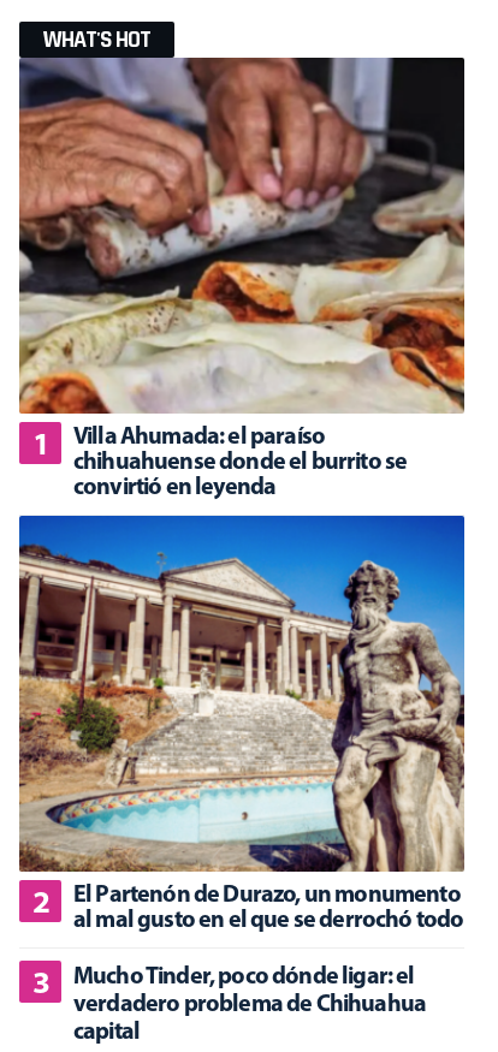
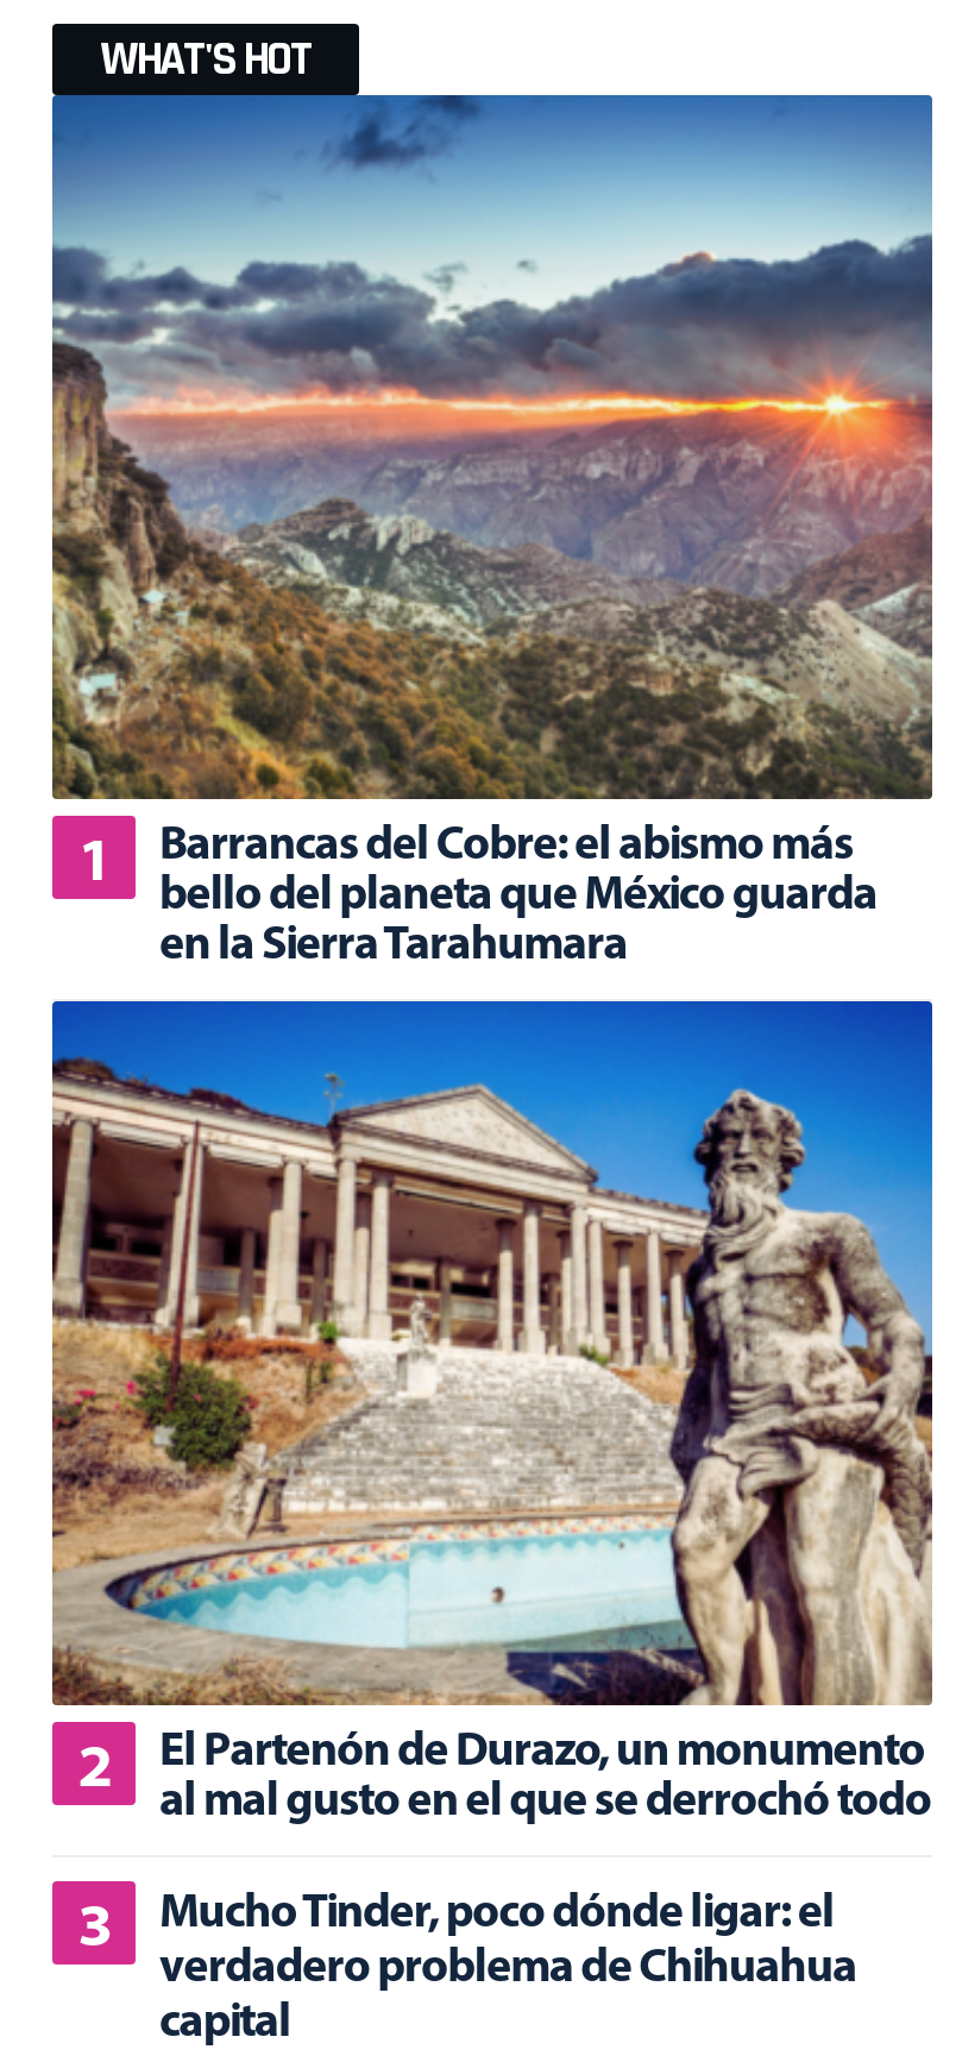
[18,57,466,500] [image] | Villa Ahumada: el paraíso | chihuahuense donde el burrito se | convirtió en leyenda -> [50,93,935,969] [image] | Barrancas del Cobre: el abismo más | bello del planeta que México guarda | en la Sierra Tarahumara

